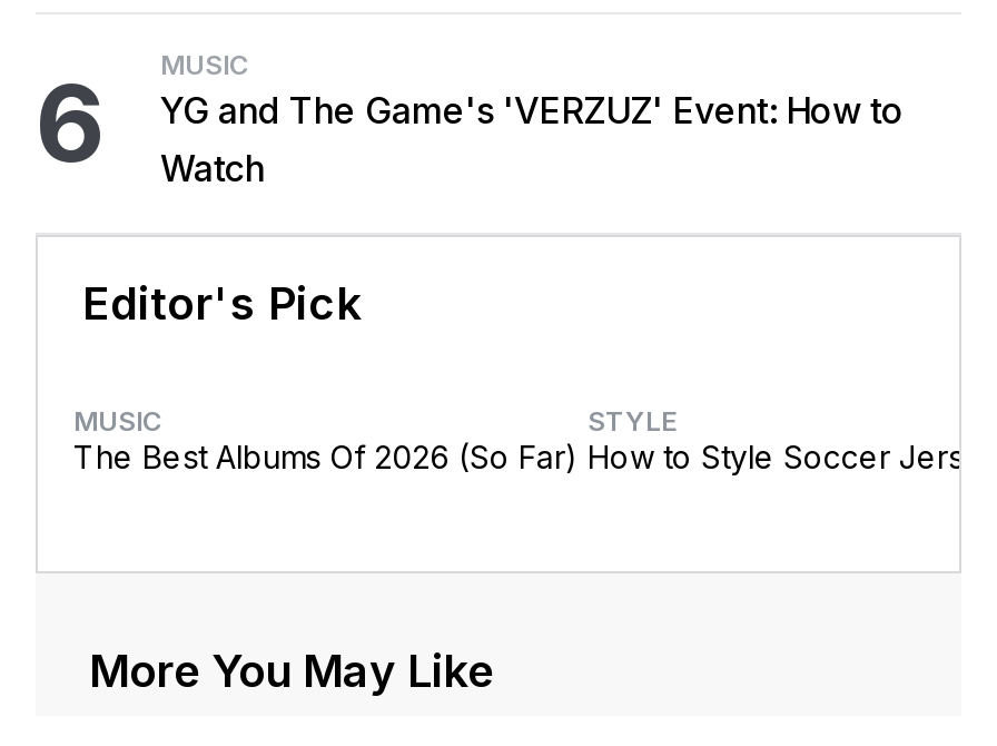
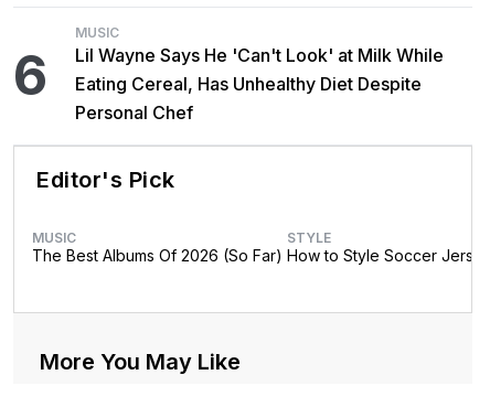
[160,88,904,190] YG and The Game's 'VERZUZ' Event: How to | Watch -> [75,44,444,123] Lil Wayne Says He 'Can't Look' at Milk While | Eating Cereal, Has Unhealthy Diet Despite | Personal Chef

